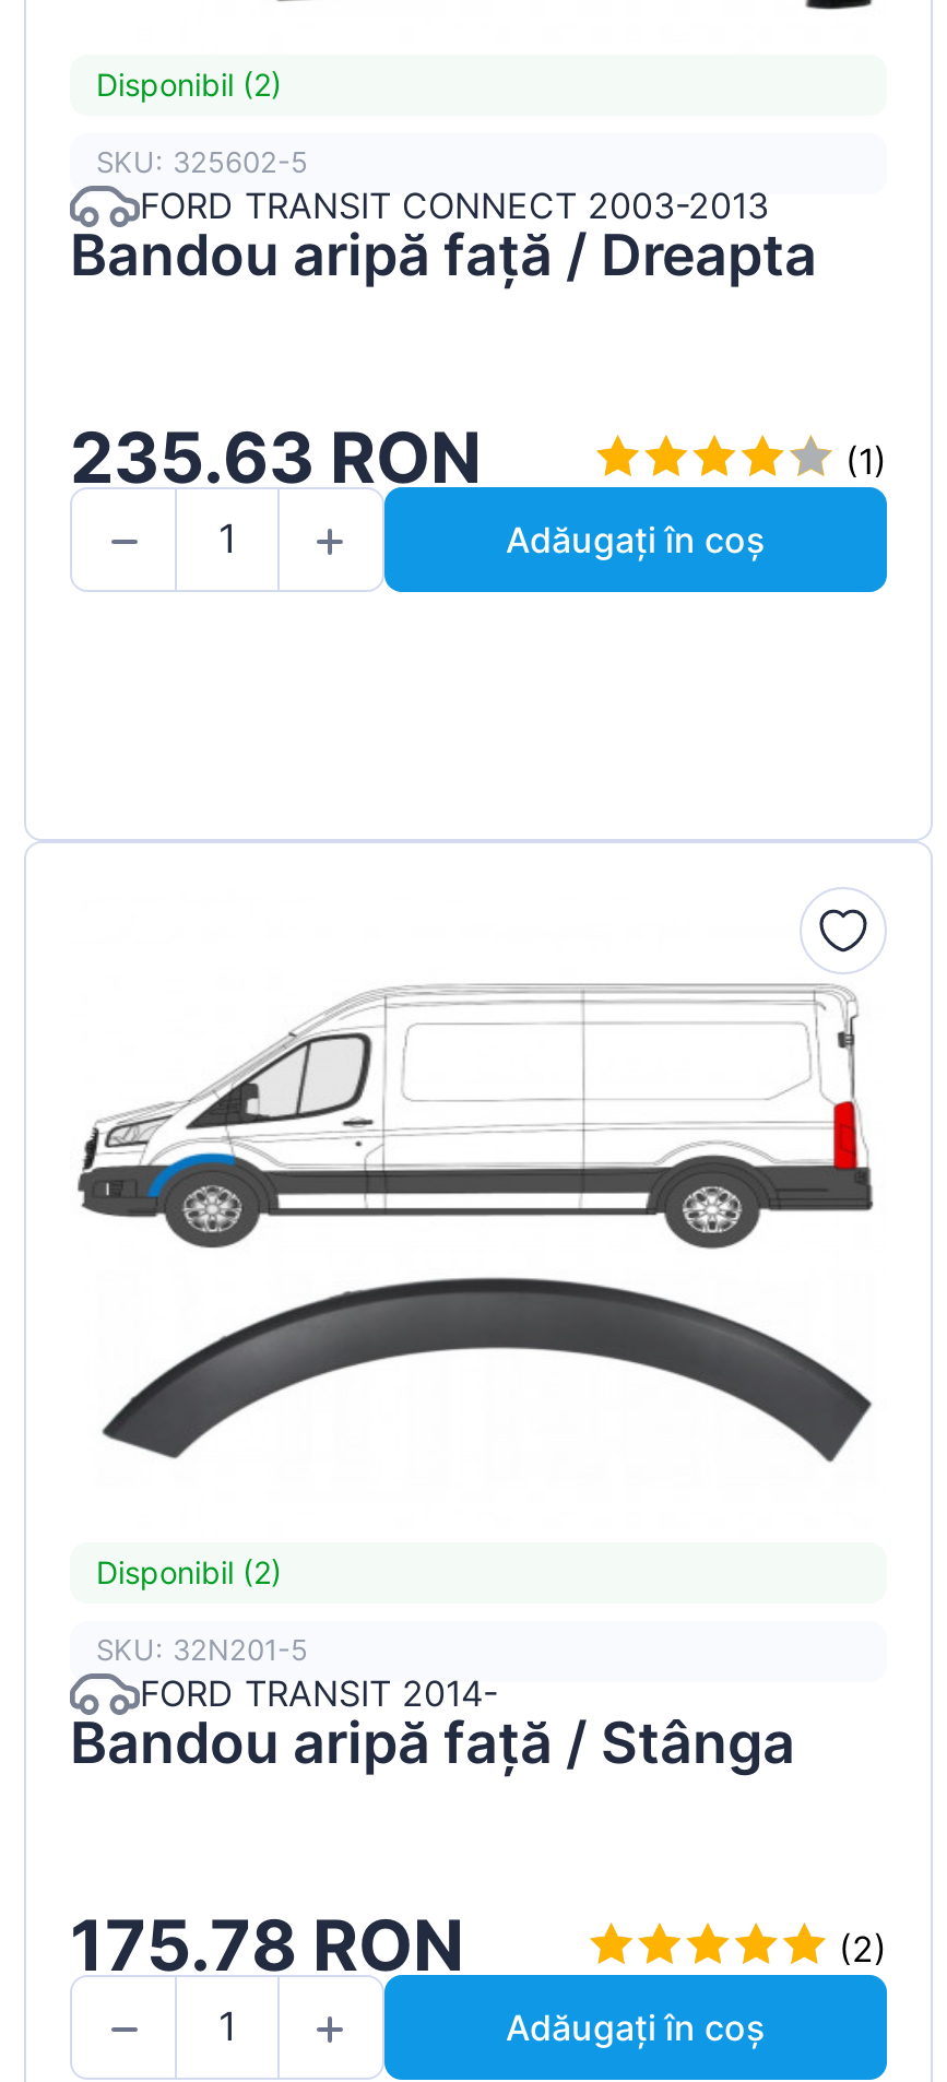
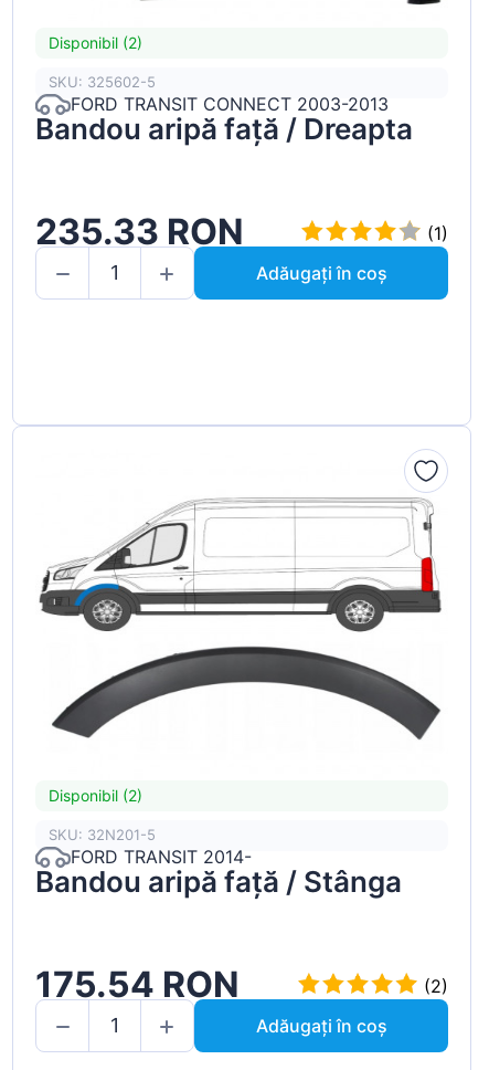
[70,416,483,501] 235.63 RON -> [35,210,244,253] 235.33 RON
[70,1903,465,1988] 175.78 RON -> [35,963,240,1006] 175.54 RON

